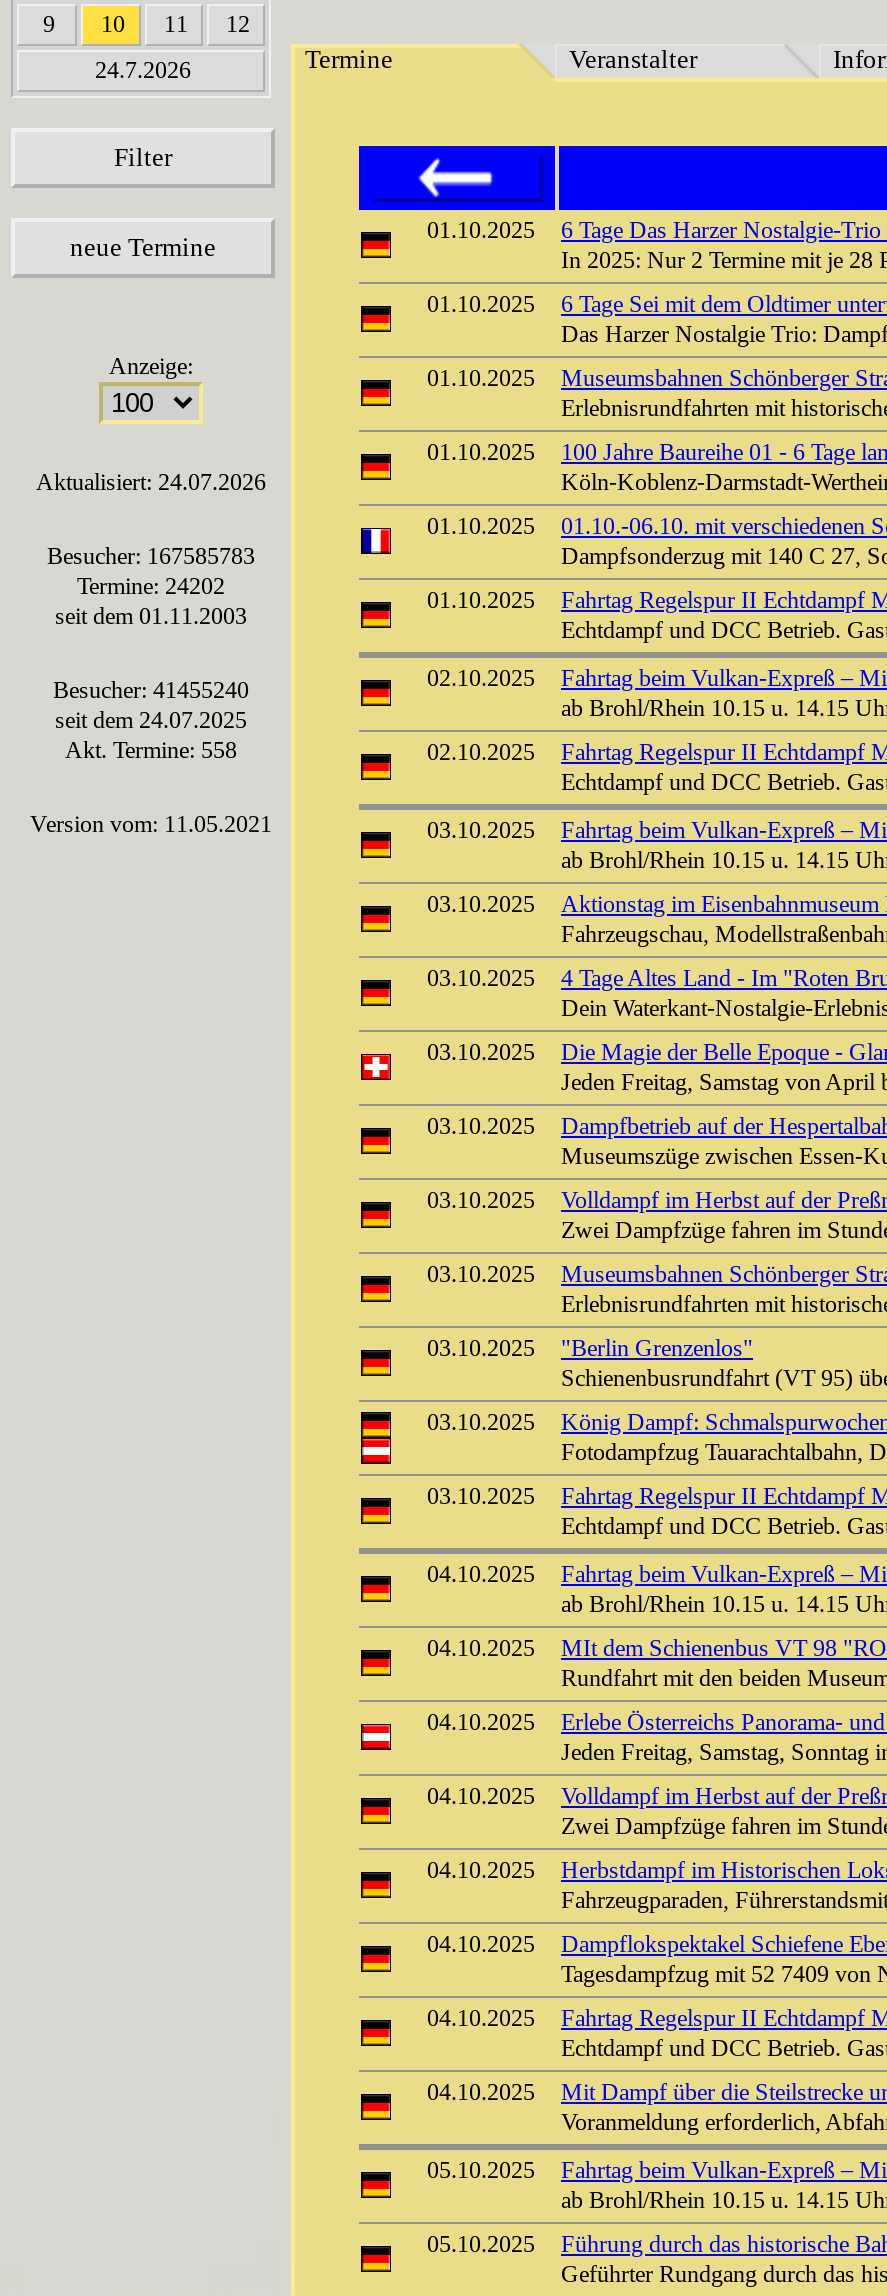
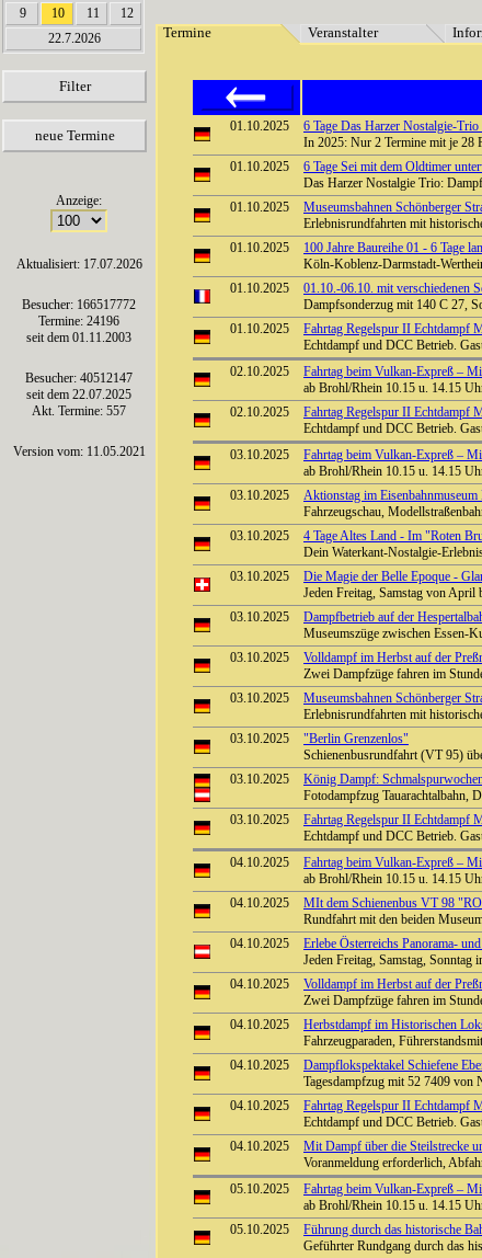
[95,56,191,84] 24.7.2026 -> [48,31,101,46] 22.7.2026
[36,468,266,496] Aktualisiert: 24.07.2026 -> [16,256,142,272] Aktualisiert: 17.07.2026
[47,542,255,570] Besucher: 167585783 -> [22,297,136,312] Besucher: 166517772
[77,572,225,600] Termine: 24202 -> [38,313,119,329] Termine: 24196
[53,676,249,704] Besucher: 41455240 -> [25,370,133,386] Besucher: 40512147
[55,706,247,734] seit dem 24.07.2025 -> [26,387,131,402] seit dem 22.07.2025
[65,736,237,764] Akt. Termine: 558 -> [32,403,126,419] Akt. Termine: 557

